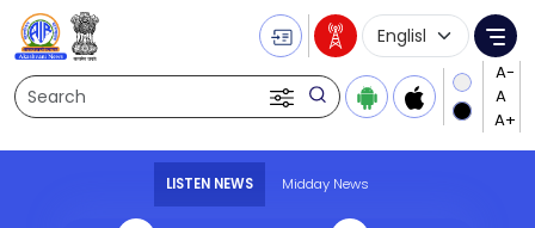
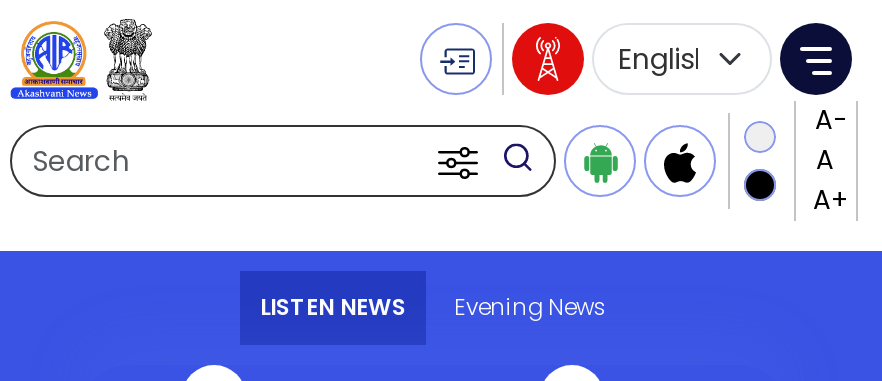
[282,174,369,193] Midday News -> [454,291,608,323] Evening News

